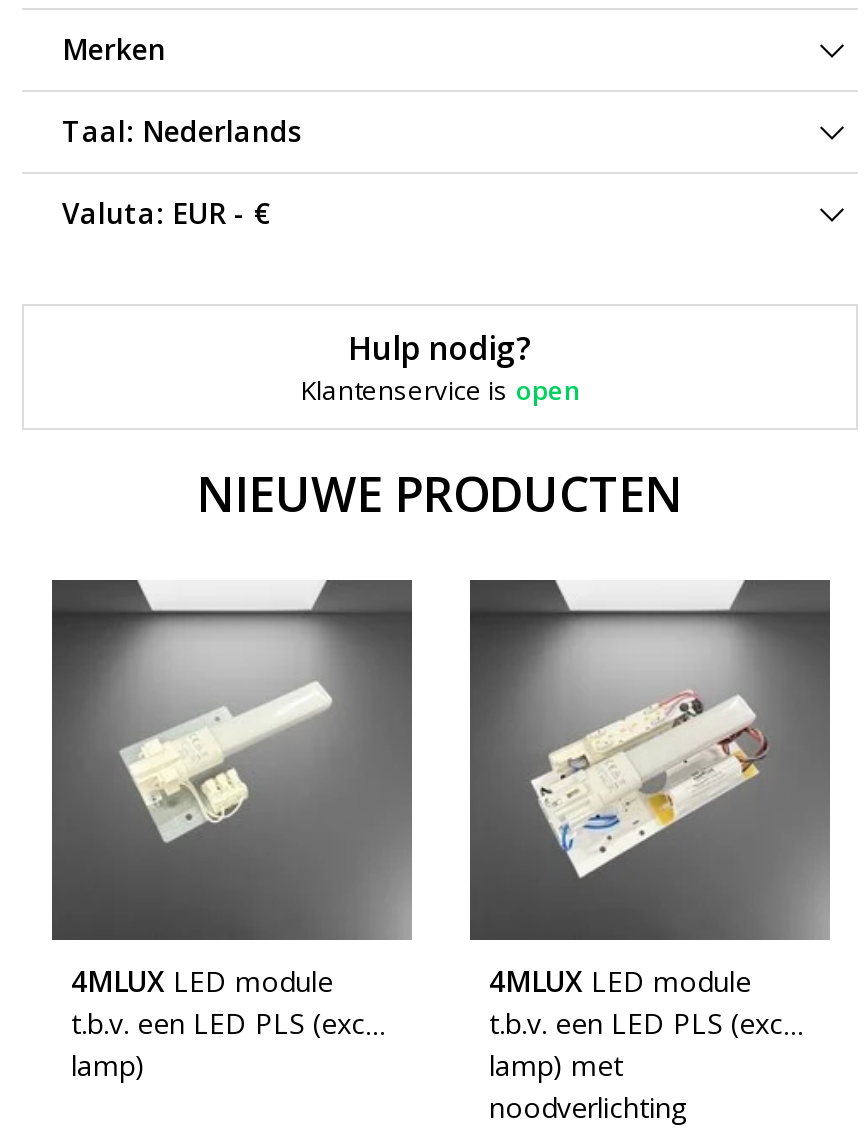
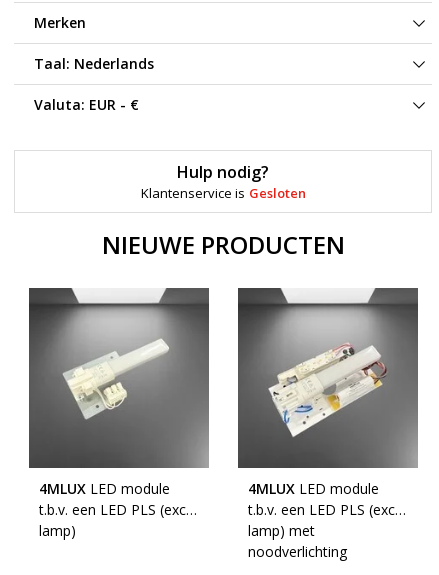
[300,373,580,409] Klantenservice is open -> [140,184,305,202] Klantenservice is Gesloten

